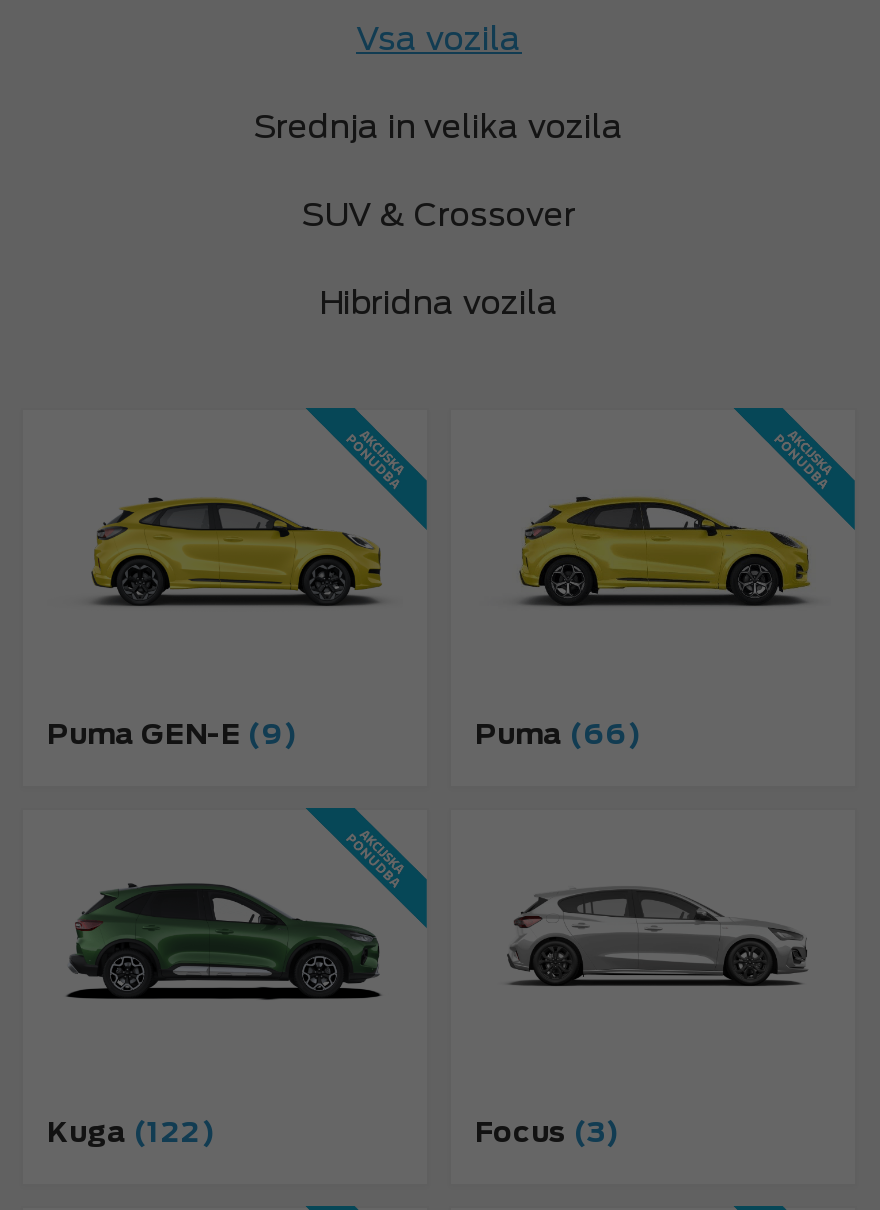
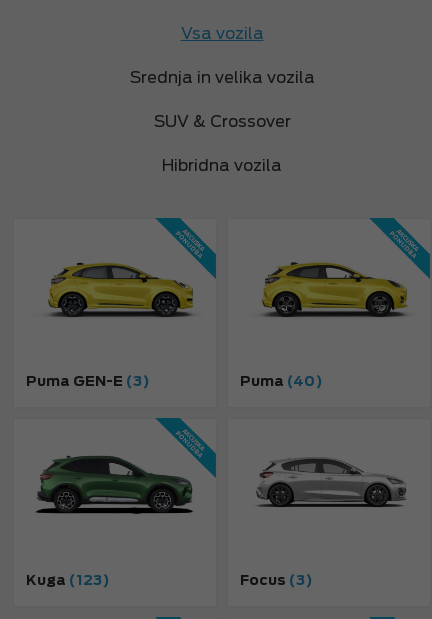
[47,717,299,749] Puma GEN-E (9) -> [26,373,150,389] Puma GEN-E (3)
[475,717,643,749] Puma (66) -> [240,373,323,389] Puma (40)
[47,1116,217,1148] Kuga (122) -> [26,572,110,588] Kuga (123)

